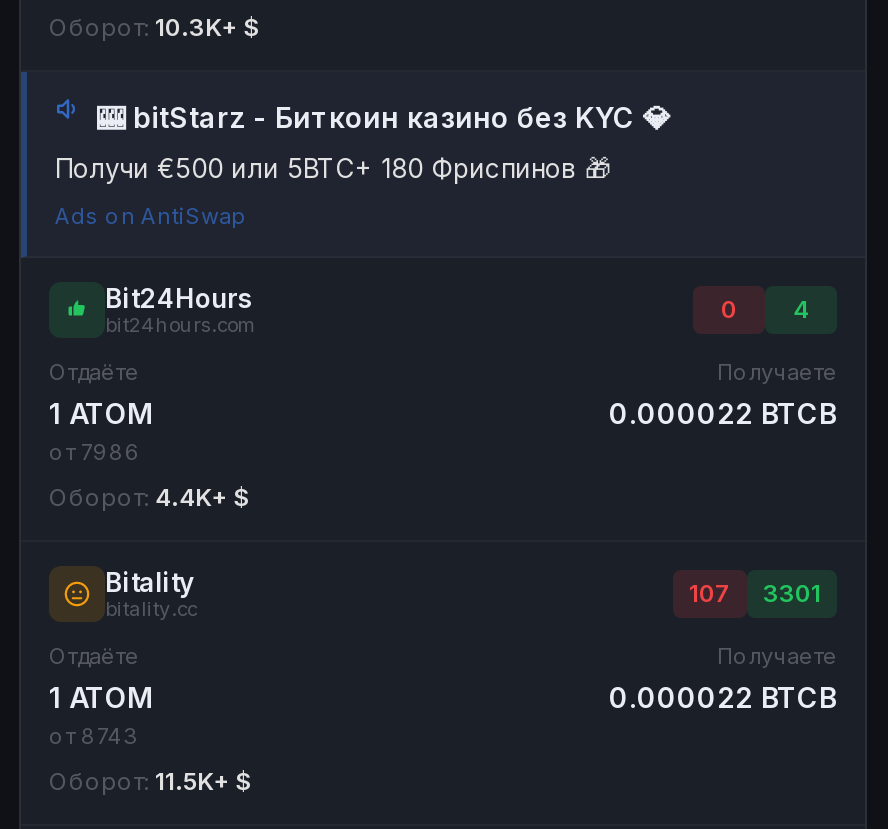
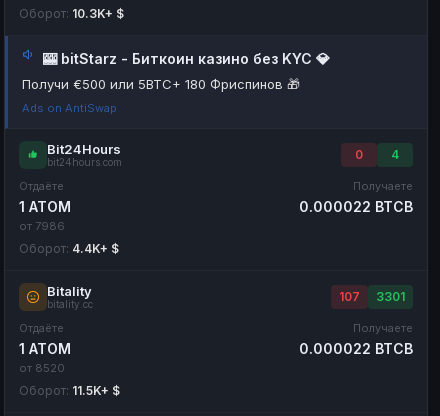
[49,721,137,749] от 8743 -> [19,360,65,374] от 8520

